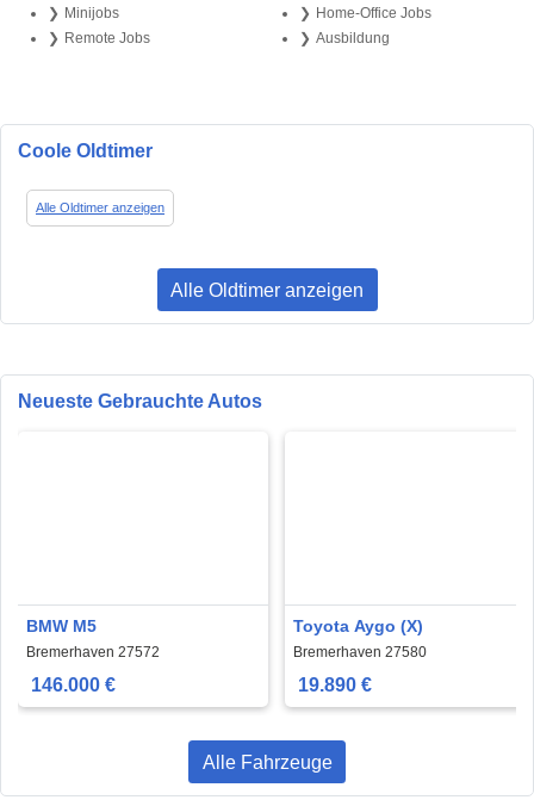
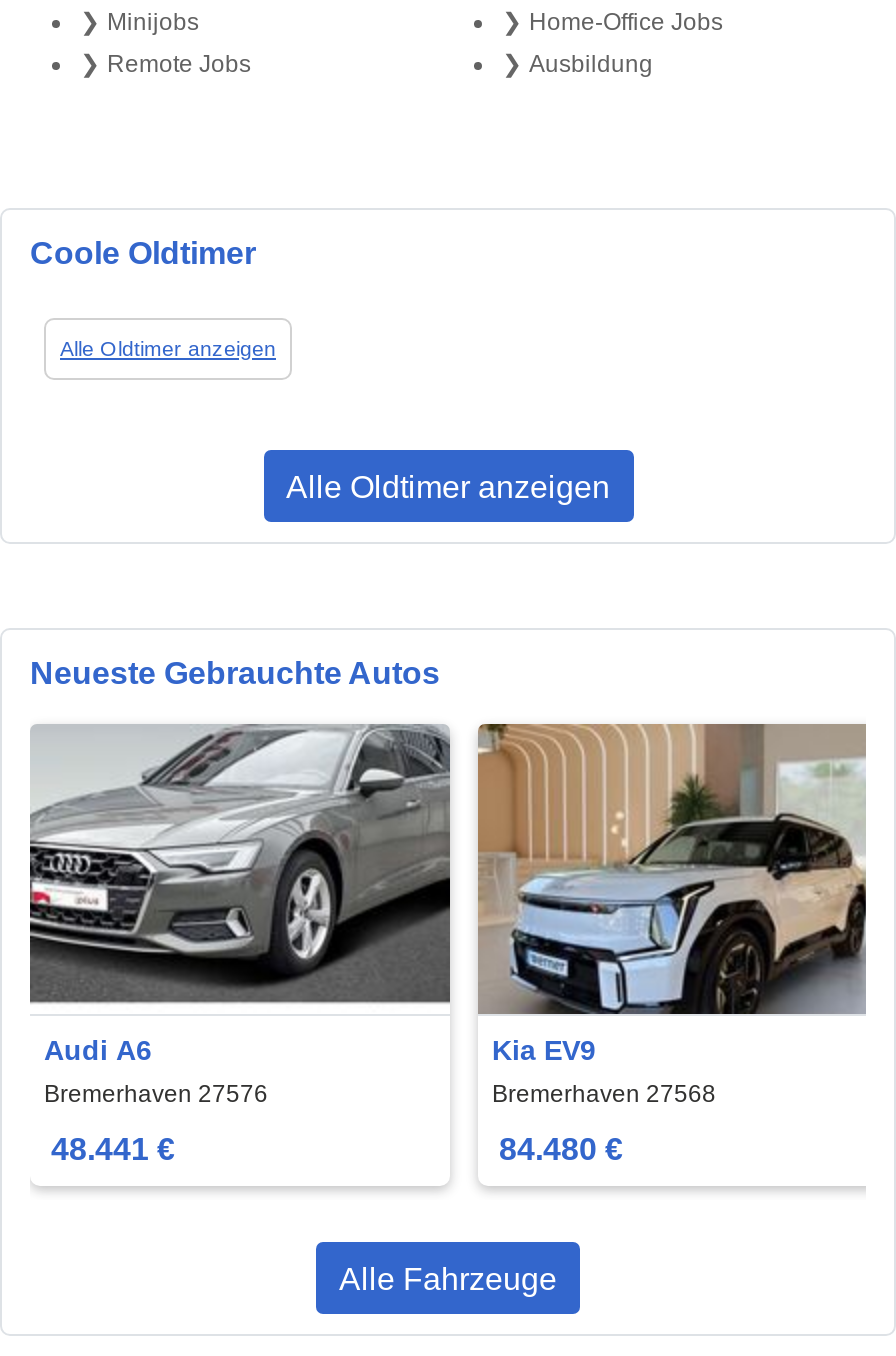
none -> [28,722,452,1004] [image]
none -> [476,722,868,1016] [image]
[26,616,97,635] BMW M5 -> [44,1034,152,1066] Audi A6
[293,616,423,635] Toyota Aygo (X) -> [492,1034,596,1066] Kia EV9
[26,644,160,661] Bremerhaven 27572 -> [44,1081,268,1109] Bremerhaven 27576
[293,644,427,661] Bremerhaven 27580 -> [492,1081,716,1109] Bremerhaven 27568
[30,675,115,696] 146.000 € -> [51,1133,175,1167] 48.441 €
[297,675,371,696] 19.890 € -> [499,1133,623,1167] 84.480 €

